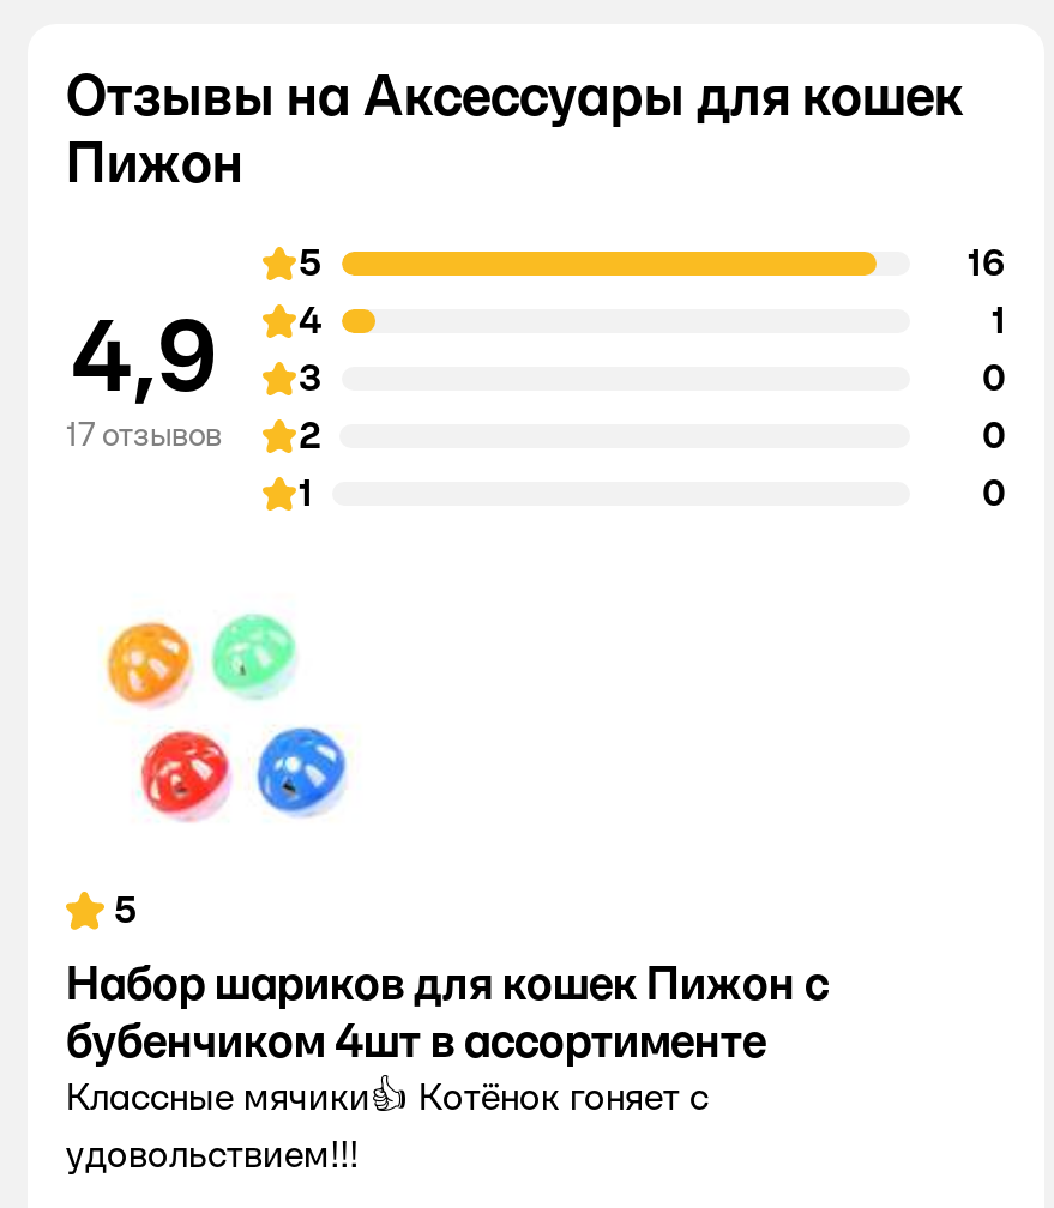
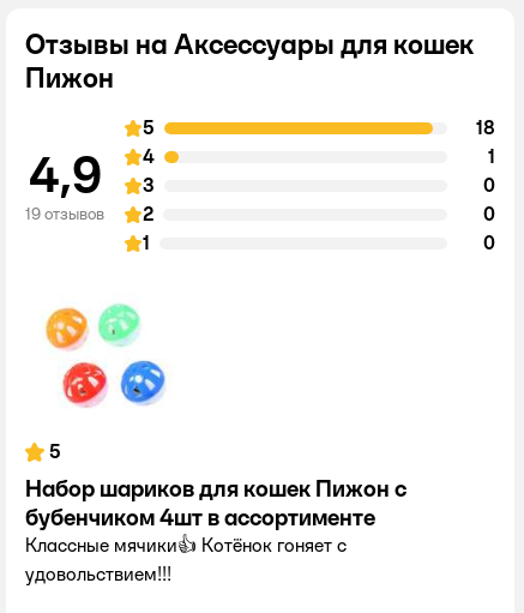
[968,238,1006,284] 16 -> [476,116,495,139] 18
[66,411,320,457] 17 отзывов 2 -> [25,202,153,225] 19 отзывов 2

